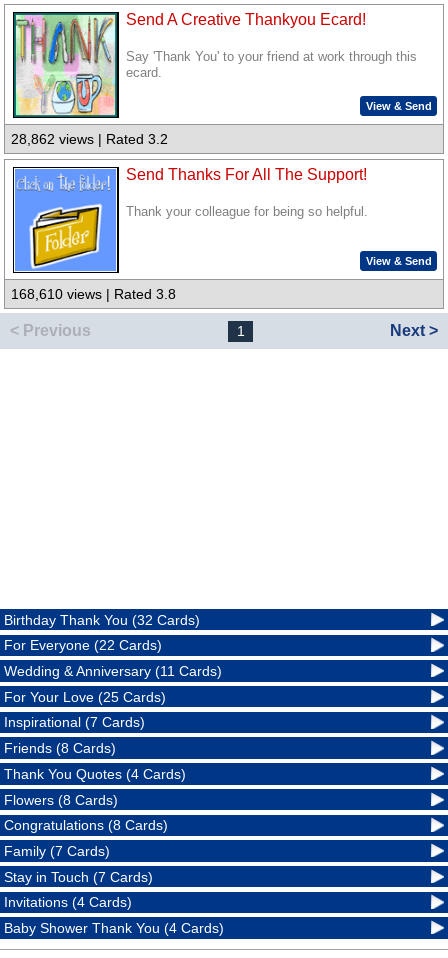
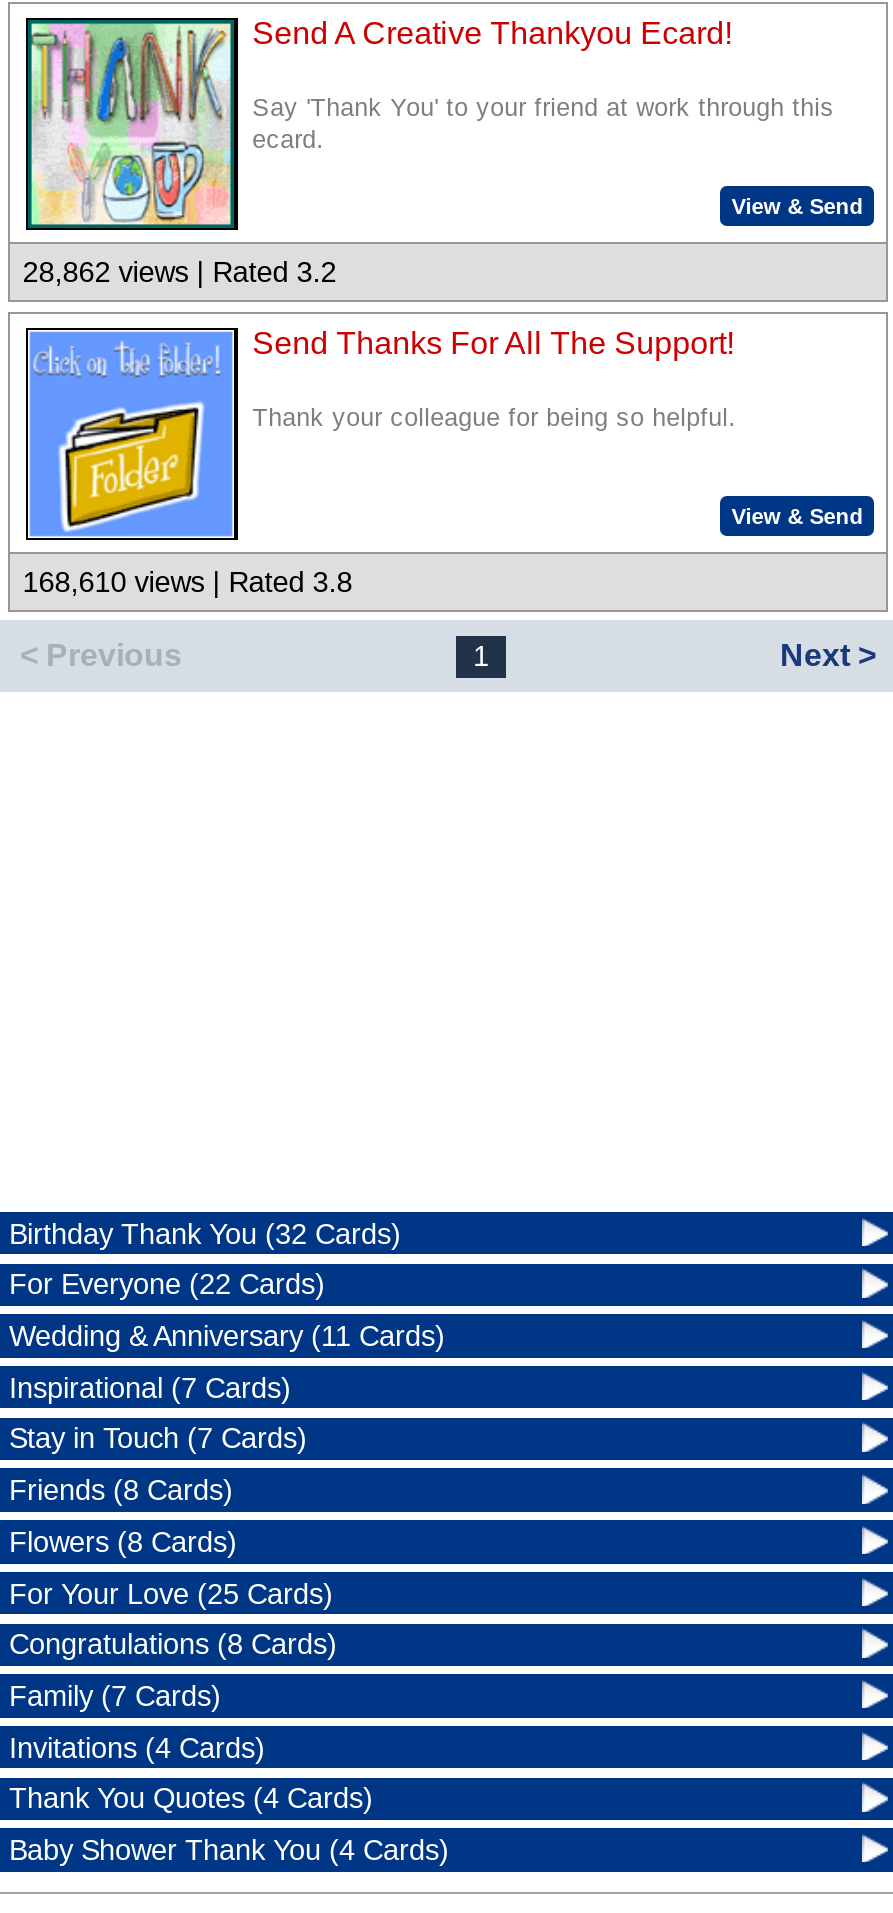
moved [4,689,166,705] -> [9,1577,333,1609]: For Your Love (25 Cards)
moved [4,714,145,756] -> [9,1372,291,1506]: Inspirational (7 Cards) | Friends (8 Cards)
moved [4,766,186,782] -> [9,1783,373,1815]: Thank You Quotes (4 Cards)
moved [4,791,118,807] -> [9,1526,237,1558]: Flowers (8 Cards)
moved [4,869,153,885] -> [9,1423,307,1455]: Stay in Touch (7 Cards)
moved [4,894,132,910] -> [9,1731,265,1763]: Invitations (4 Cards)

